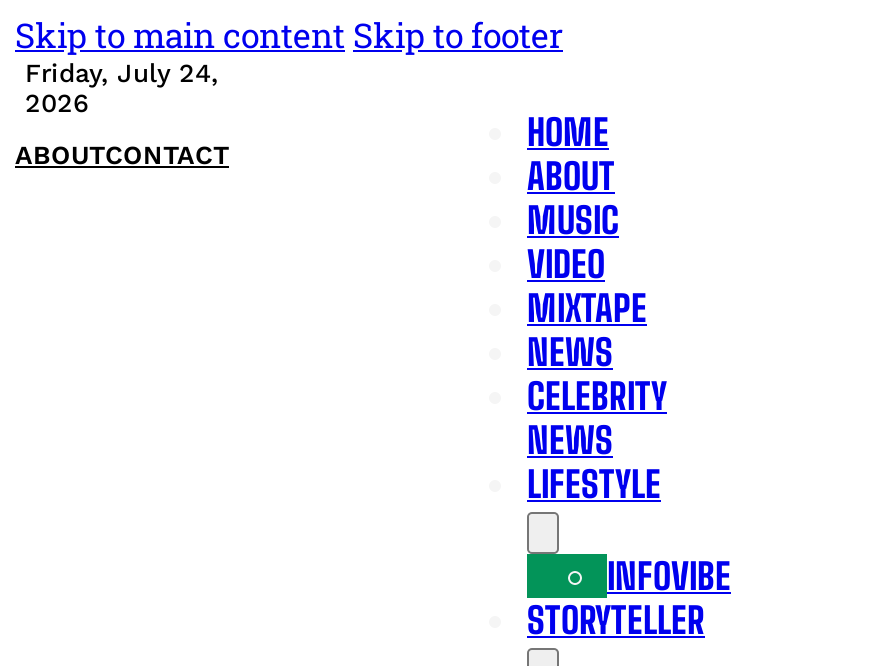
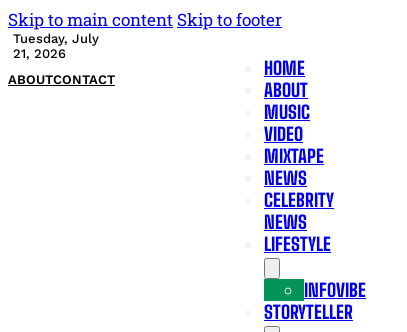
[25,58,219,118] Friday, July 24, | 2026 -> [13,31,99,61] Tuesday, July | 21, 2026

